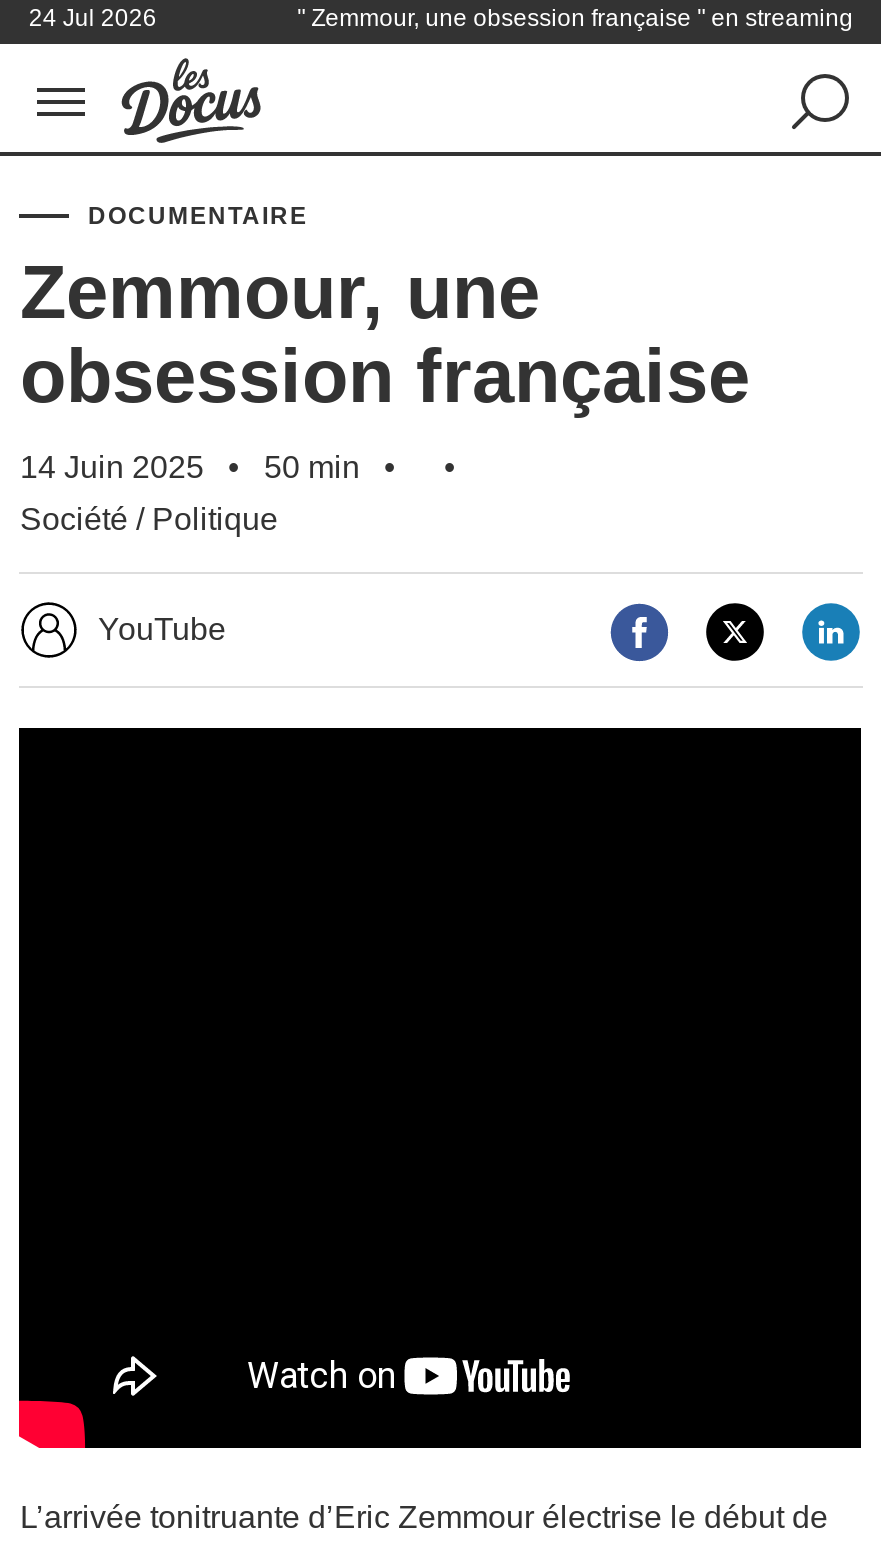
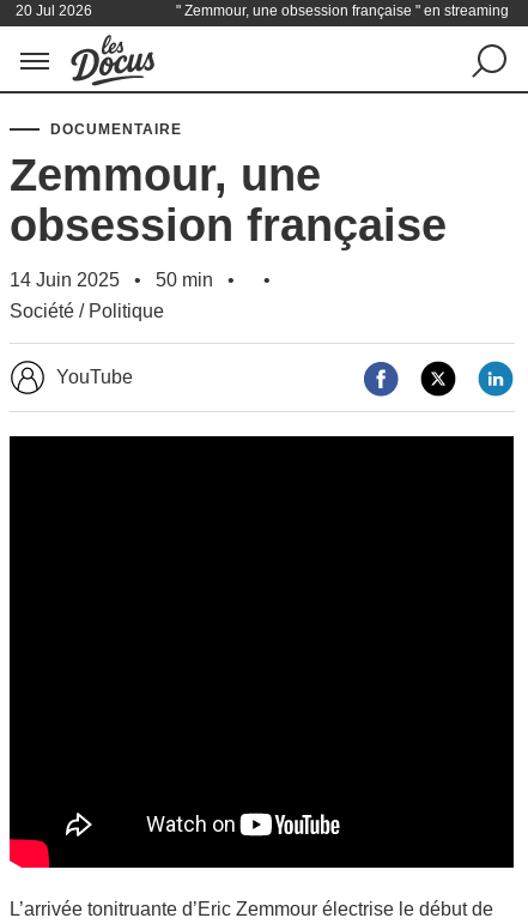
[29,4,157,32] 24 Jul 2026 -> [15,2,92,19] 20 Jul 2026

